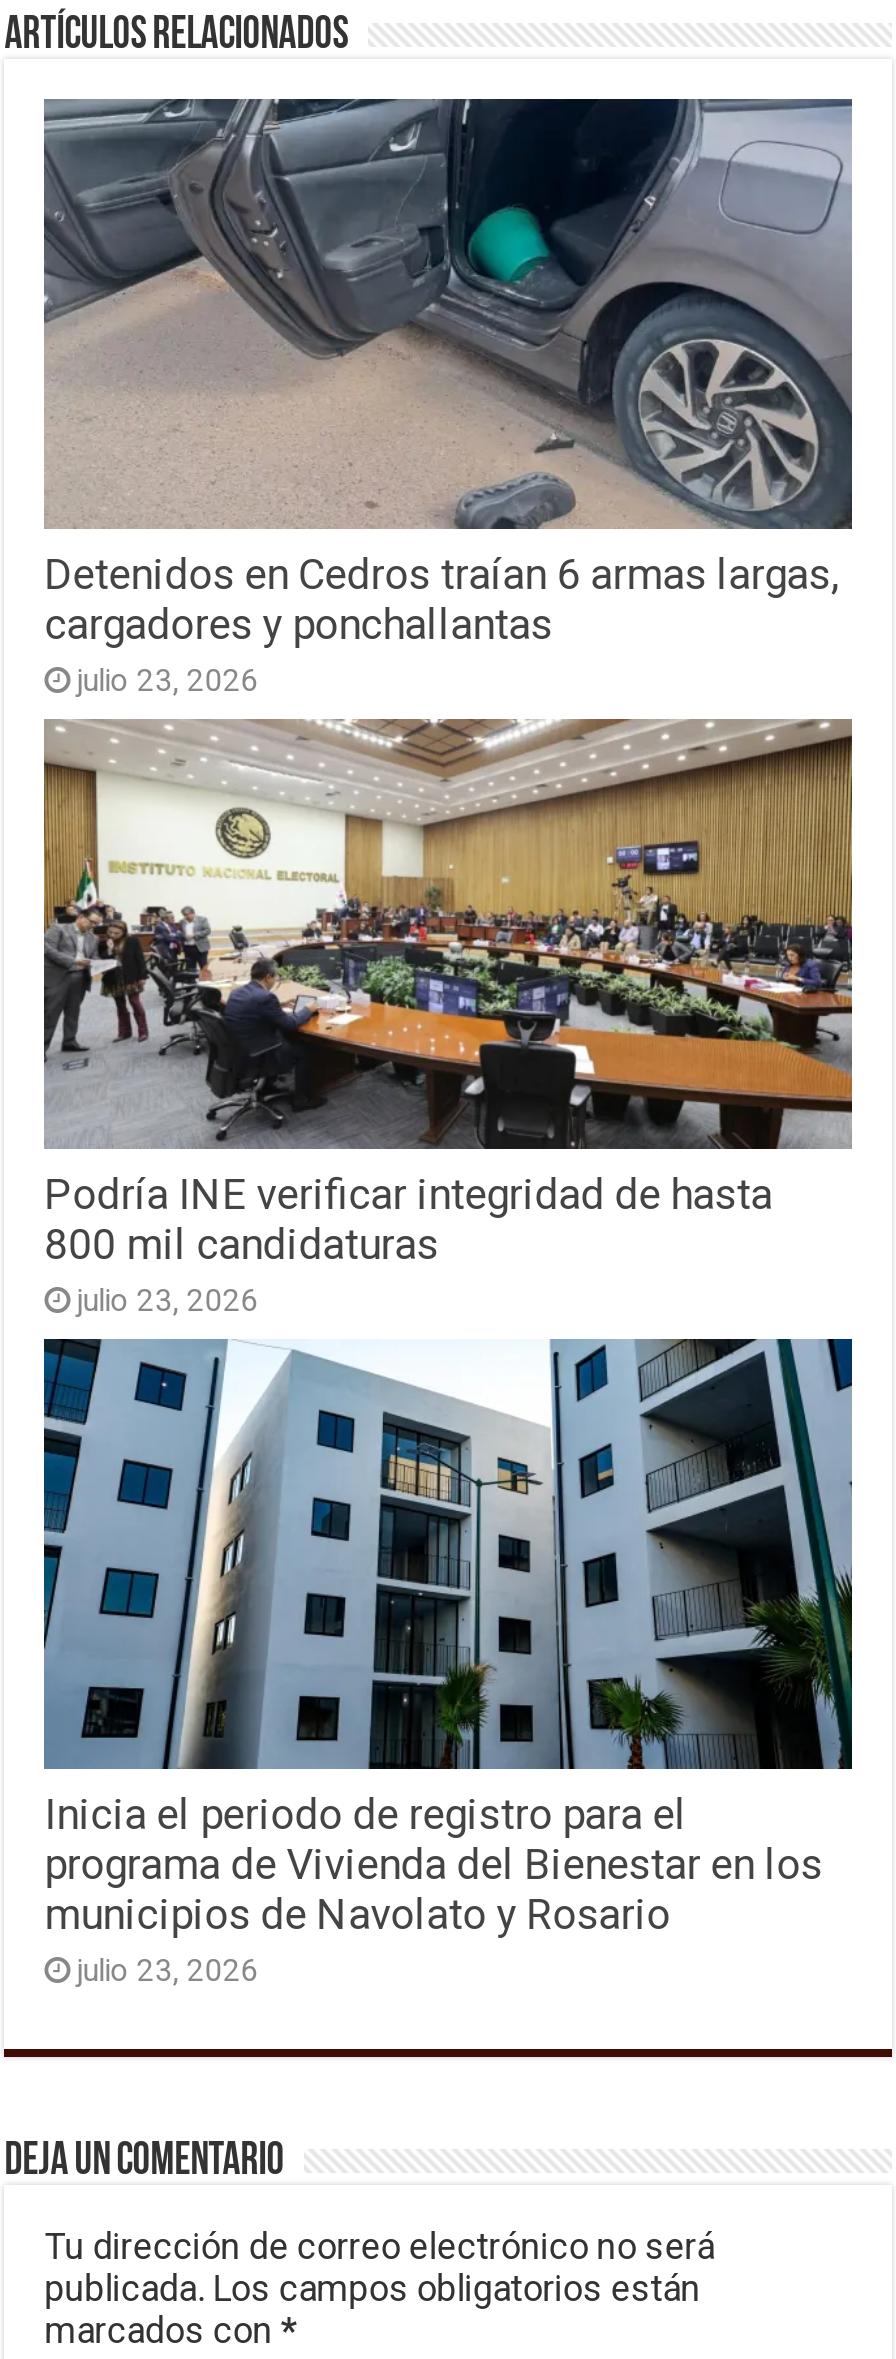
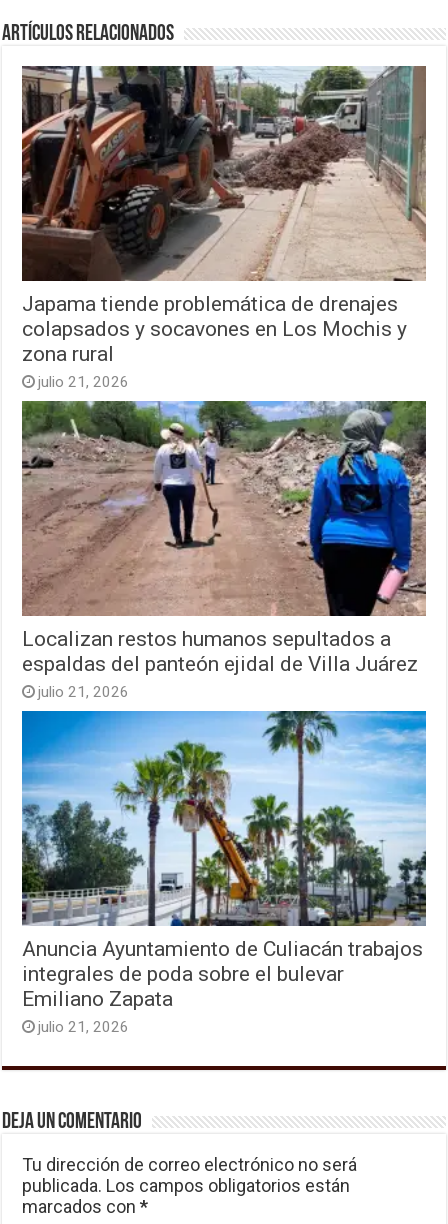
[44,97,852,699] [image] | Detenidos en Cedros traían 6 armas largas, | cargadores y ponchallantas | julio 23, 2026 -> [22,65,426,391] [image] | Japama tiende problemática de drenajes | colapsados y socavones en Los Mochis y | zona rural | julio 21, 2026
[42,717,852,1319] [image] | Podría INE verificar integridad de hasta | 800 mil candidaturas | julio 23, 2026 -> [22,400,427,701] [image] | Localizan restos humanos sepultados a | espaldas del panteón ejidal de Villa Juárez | julio 21, 2026
[42,1337,854,1988] [image] | Inicia el periodo de registro para el | programa de Vivienda del Bienestar en los | municipios de Navolato y Rosario | julio 23, 2026 -> [21,710,427,1036] [image] | Anuncia Ayuntamiento de Culiacán trabajos | integrales de poda sobre el bulevar | Emiliano Zapata | julio 21, 2026

